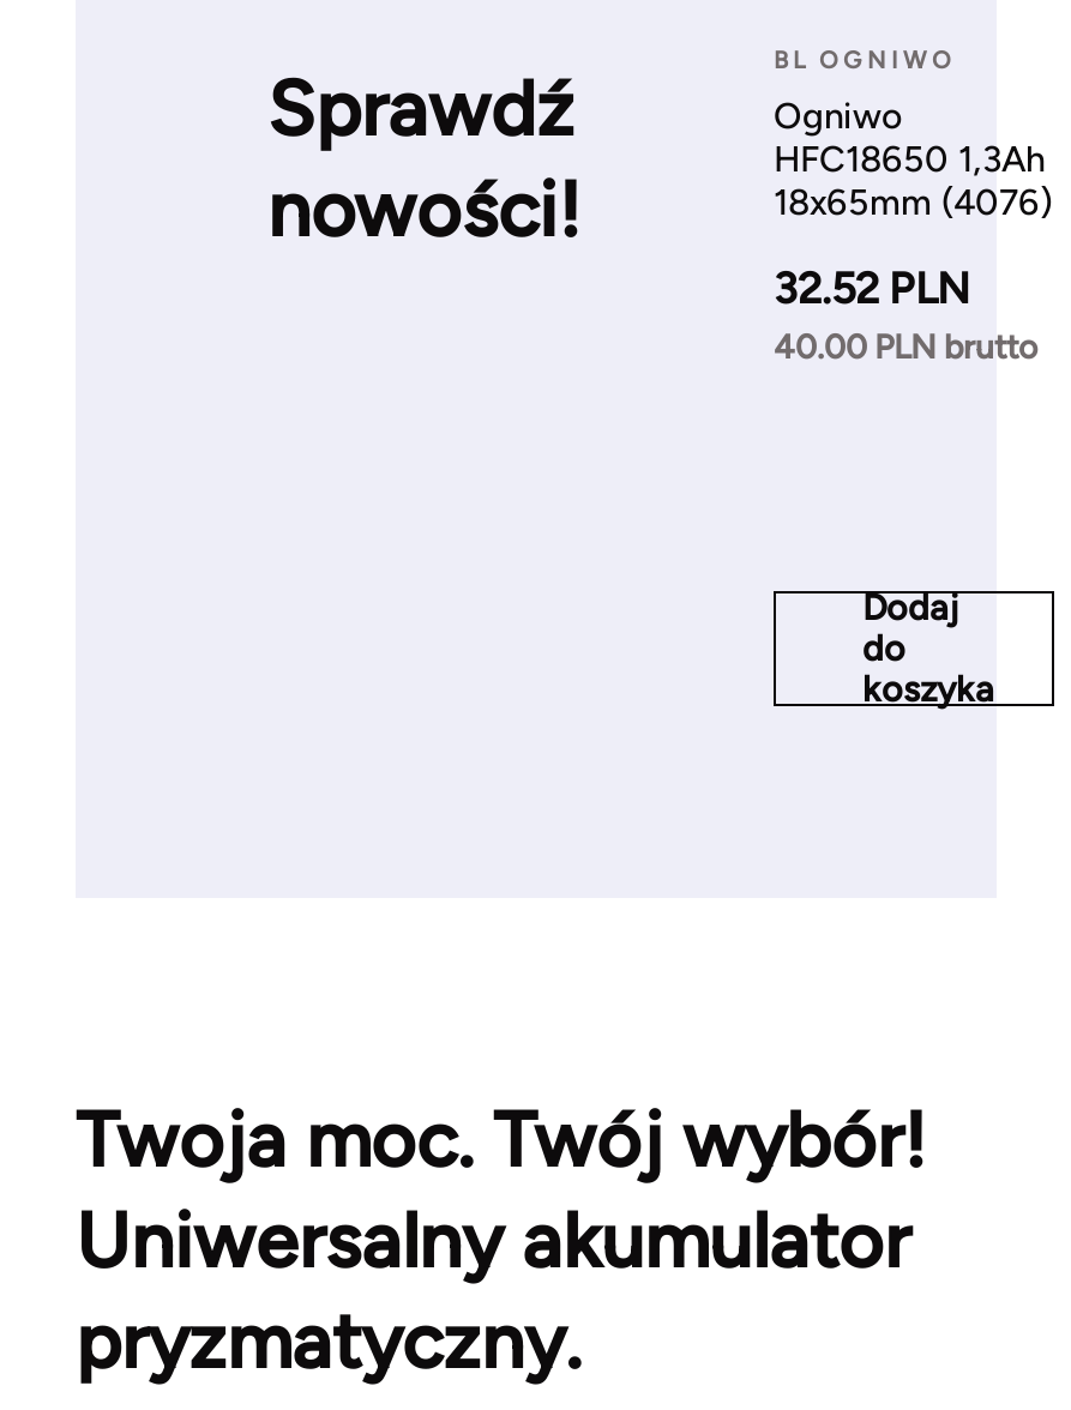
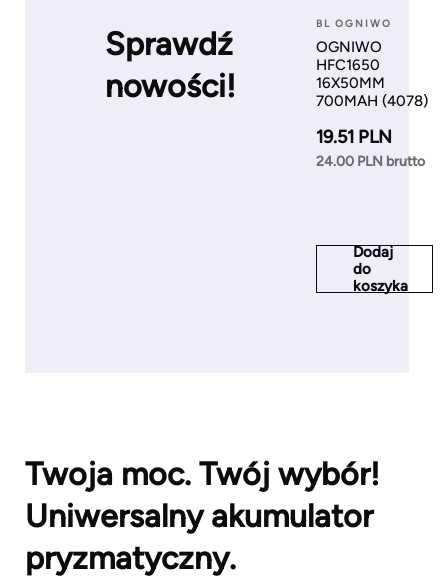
[774,95,1052,224] Ogniwo | HFC18650 1,3Ah | 18x65mm (4076) -> [316,38,428,110] OGNIWO | HFC1650 | 16X50MM | 700MAH (4078)
[774,263,1037,368] 32.52 PLN | 40.00 PLN brutto -> [316,126,425,170] 19.51 PLN | 24.00 PLN brutto

